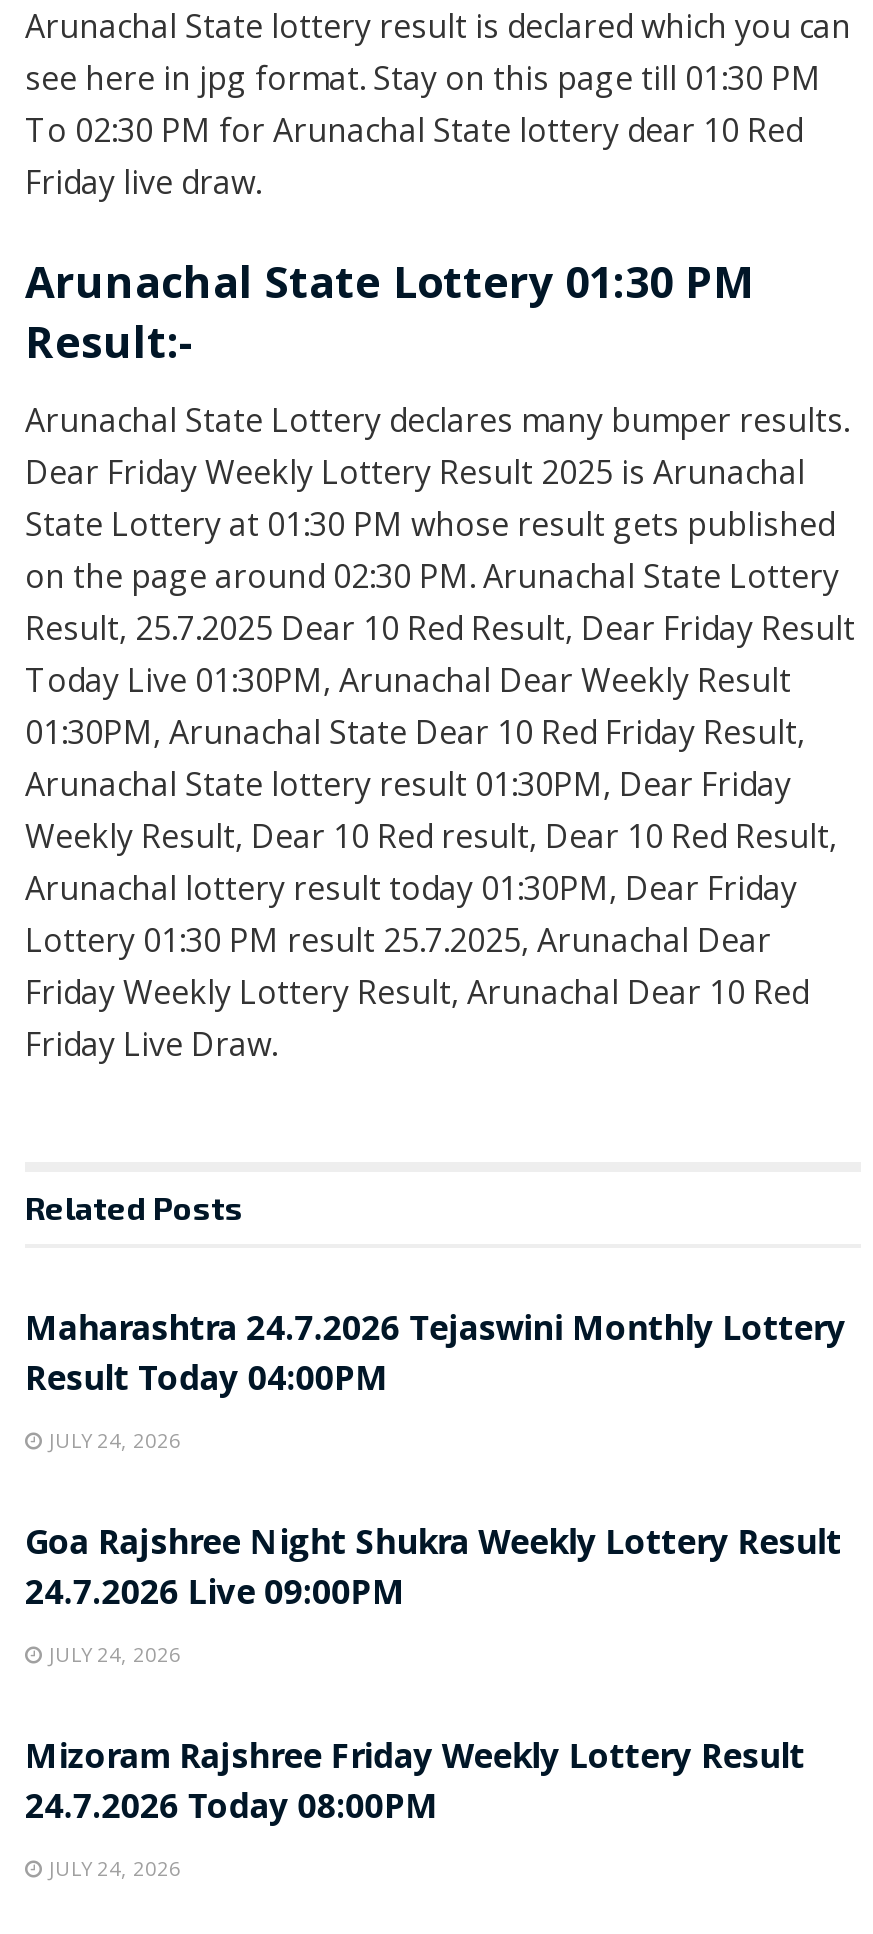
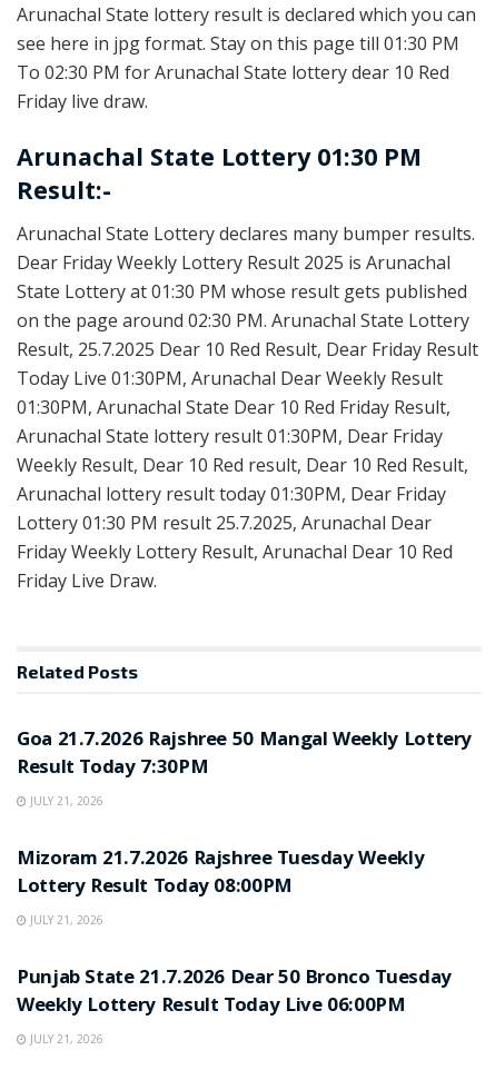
[25,1303,845,1453] Maharashtra 24.7.2026 Tejaswini Monthly Lottery | Result Today 04:00PM | JULY 24, 2026 -> [17,725,472,808] Goa 21.7.2026 Rajshree 50 Mangal Weekly Lottery | Result Today 7:30PM | JULY 21, 2026
[25,1517,841,1667] Goa Rajshree Night Shukra Weekly Lottery Result | 24.7.2026 Live 09:00PM | JULY 24, 2026 -> [17,844,424,927] Mizoram 21.7.2026 Rajshree Tuesday Weekly | Lottery Result Today 08:00PM | JULY 21, 2026
[25,1731,805,1881] Mizoram Rajshree Friday Weekly Lottery Result | 24.7.2026 Today 08:00PM | JULY 24, 2026 -> [17,963,451,1046] Punjab State 21.7.2026 Dear 50 Bronco Tuesday | Weekly Lottery Result Today Live 06:00PM | JULY 21, 2026

